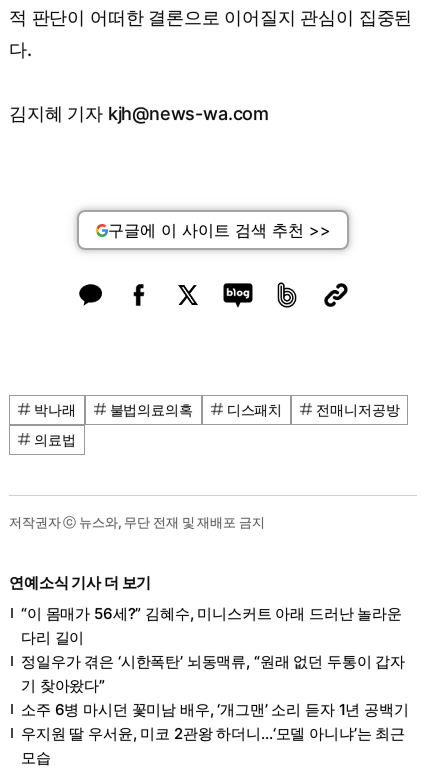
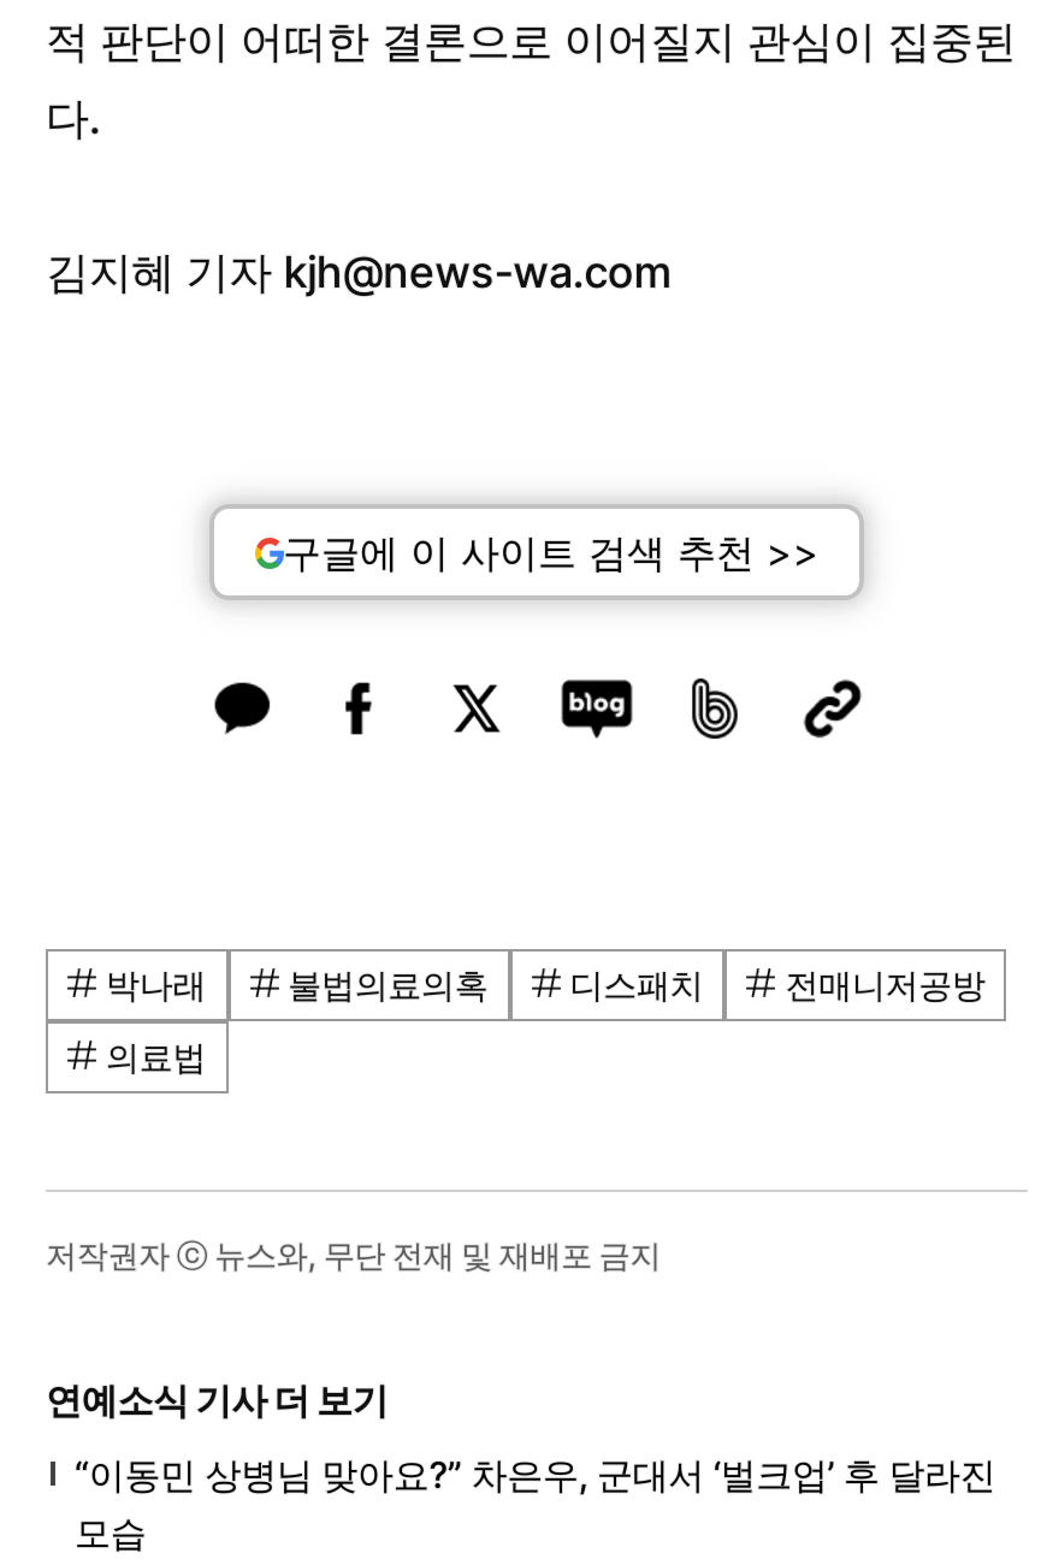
[21,604,409,743] “이 몸매가 56세?” 김혜수, 미니스커트 아래 드러난 놀라운 | 다리 길이 | 정일우가 겪은 ‘시한폭탄’ 뇌동맥류, “원래 없던 두통이 갑자 | 기 찾아왔다” | 소주 6병 마시던 꽃미남 배우, ‘개그맨’ 소리 듣자 1년 공백기 | 우지원 딸 우서윤, 미코 2관왕 하더니…‘모델 아니냐’는 최근 -> [75,1453,996,1499] “이동민 상병님 맞아요?” 차은우, 군대서 ‘벌크업’ 후 달라진

